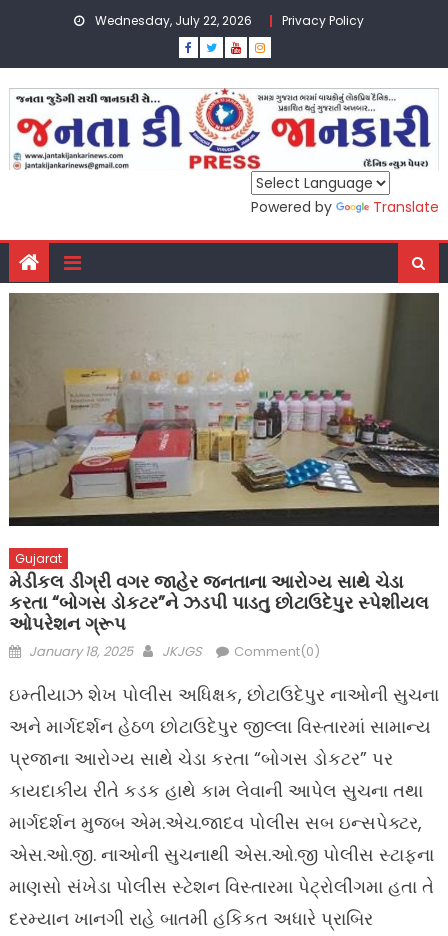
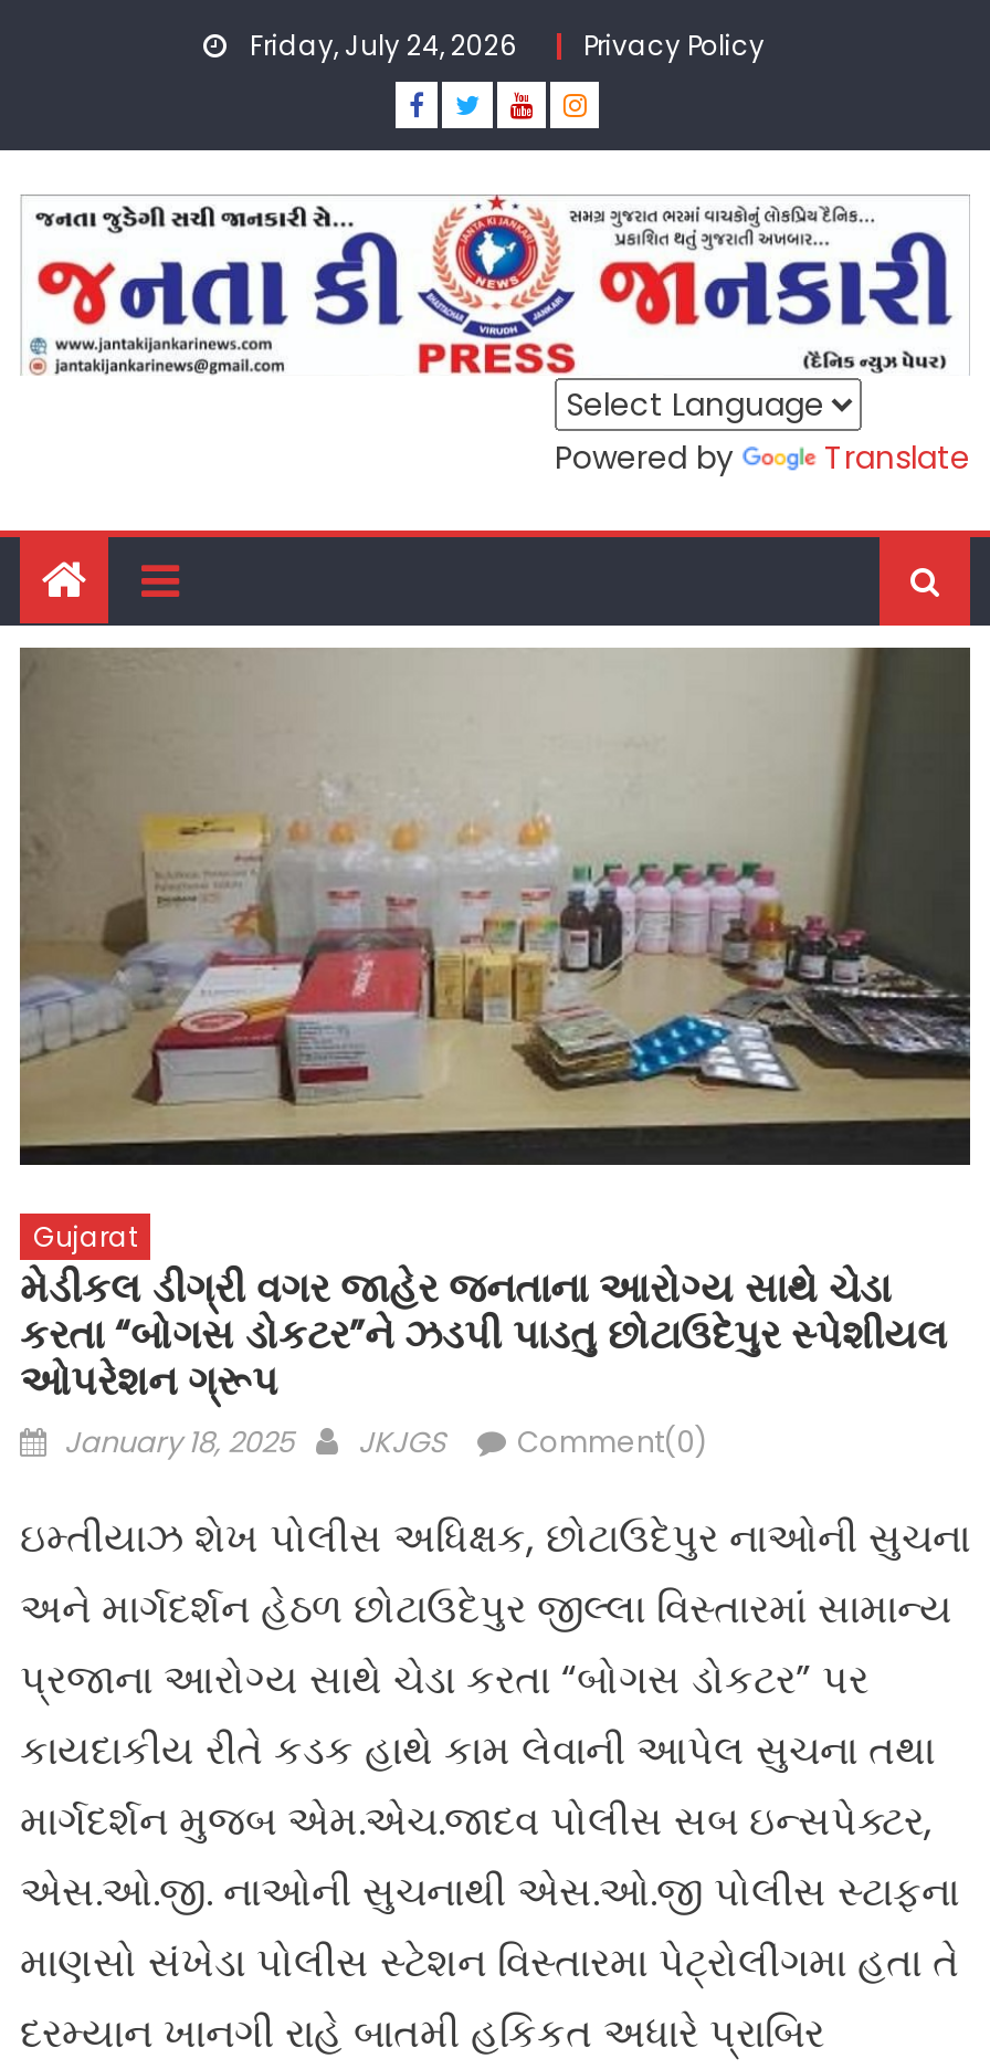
[92,12,252,29] Wednesday, July 22, 2026 -> [243,27,517,64] Friday, July 24, 2026

